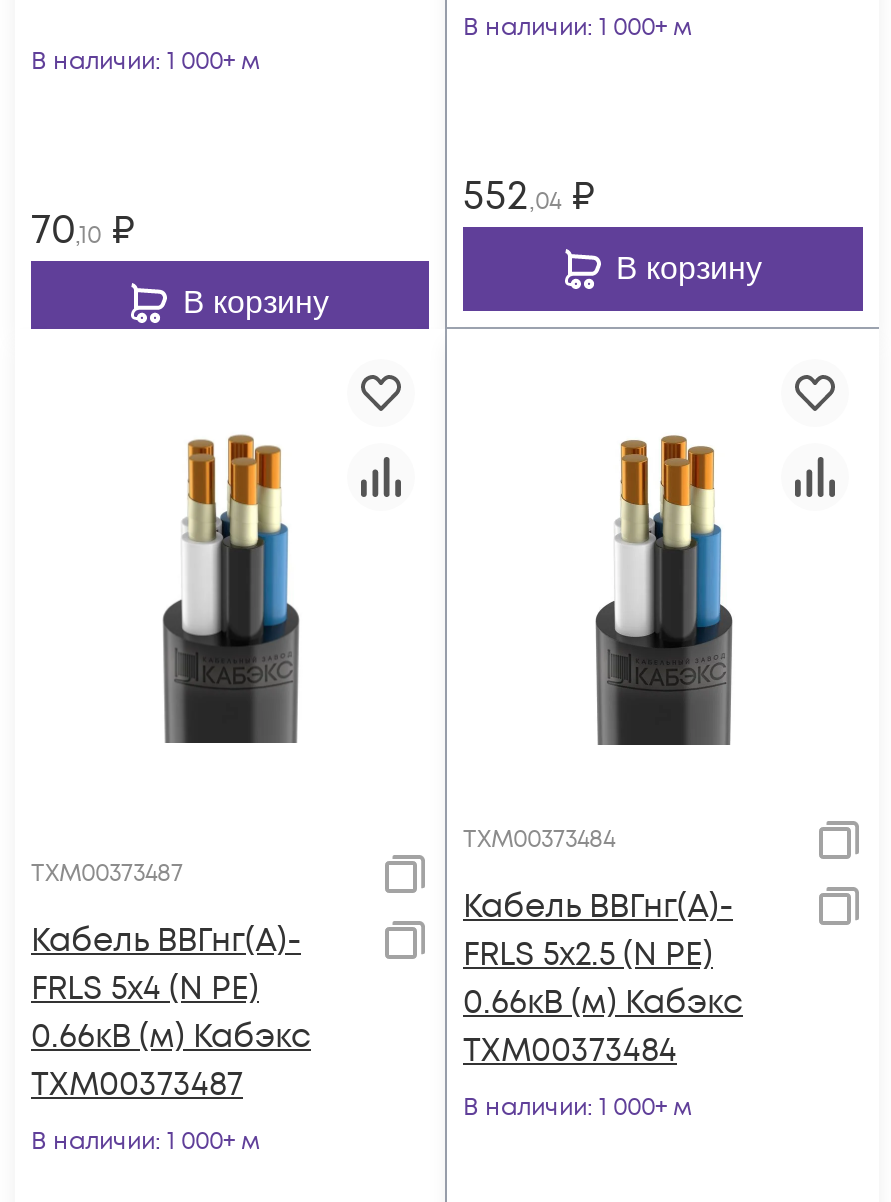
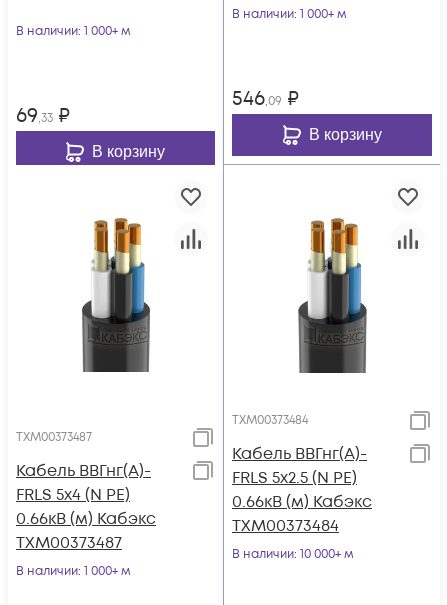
[463,169,595,225] 552,04 ₽ -> [232,85,299,113] 546,09 ₽
[31,203,135,259] 70,10 ₽ -> [16,102,70,130] 69,33 ₽
[463,1091,693,1125] В наличии: 1 000+ м -> [232,546,354,563] В наличии: 10 000+ м

